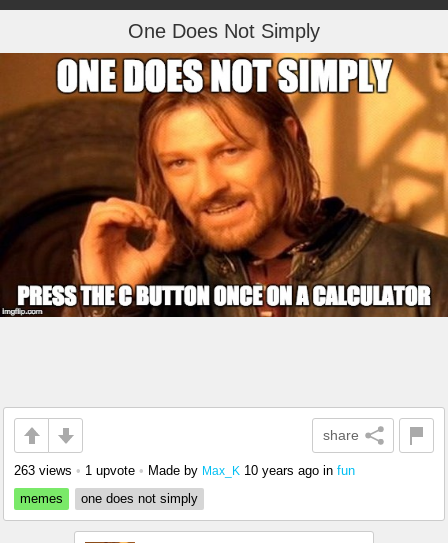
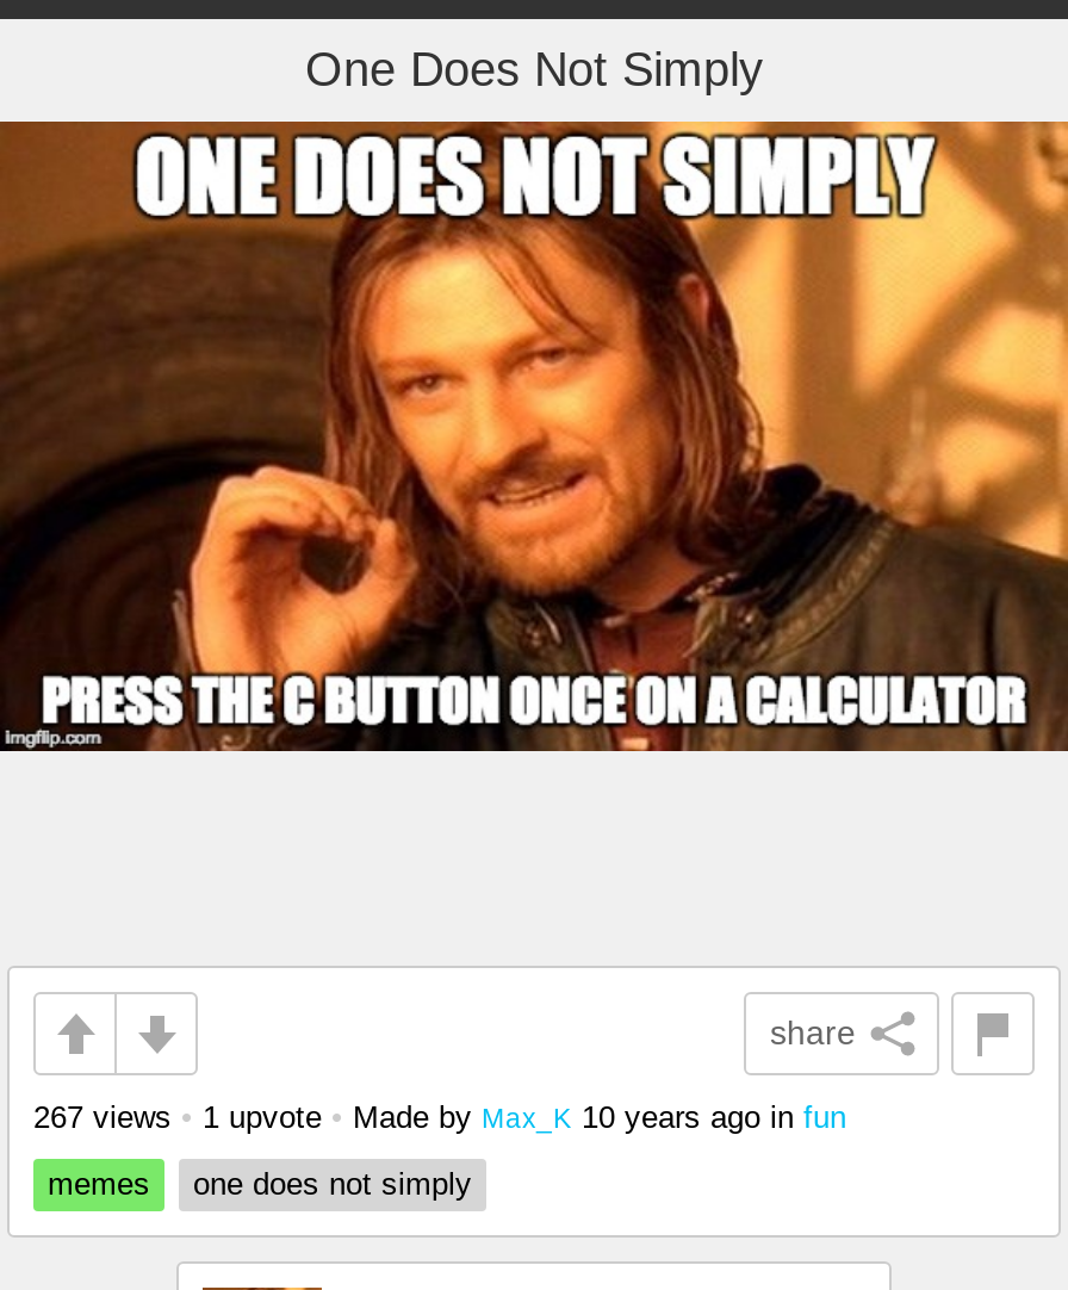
[14,463,355,478] 263 views • 1 upvote • Made by Max_K 10 years ago in fun -> [33,1100,846,1135] 267 views • 1 upvote • Made by Max_K 10 years ago in fun

